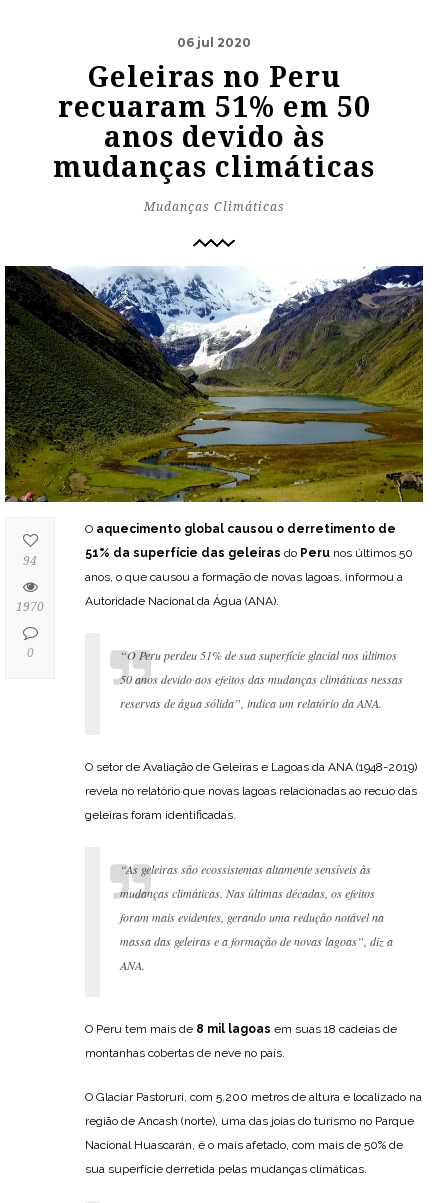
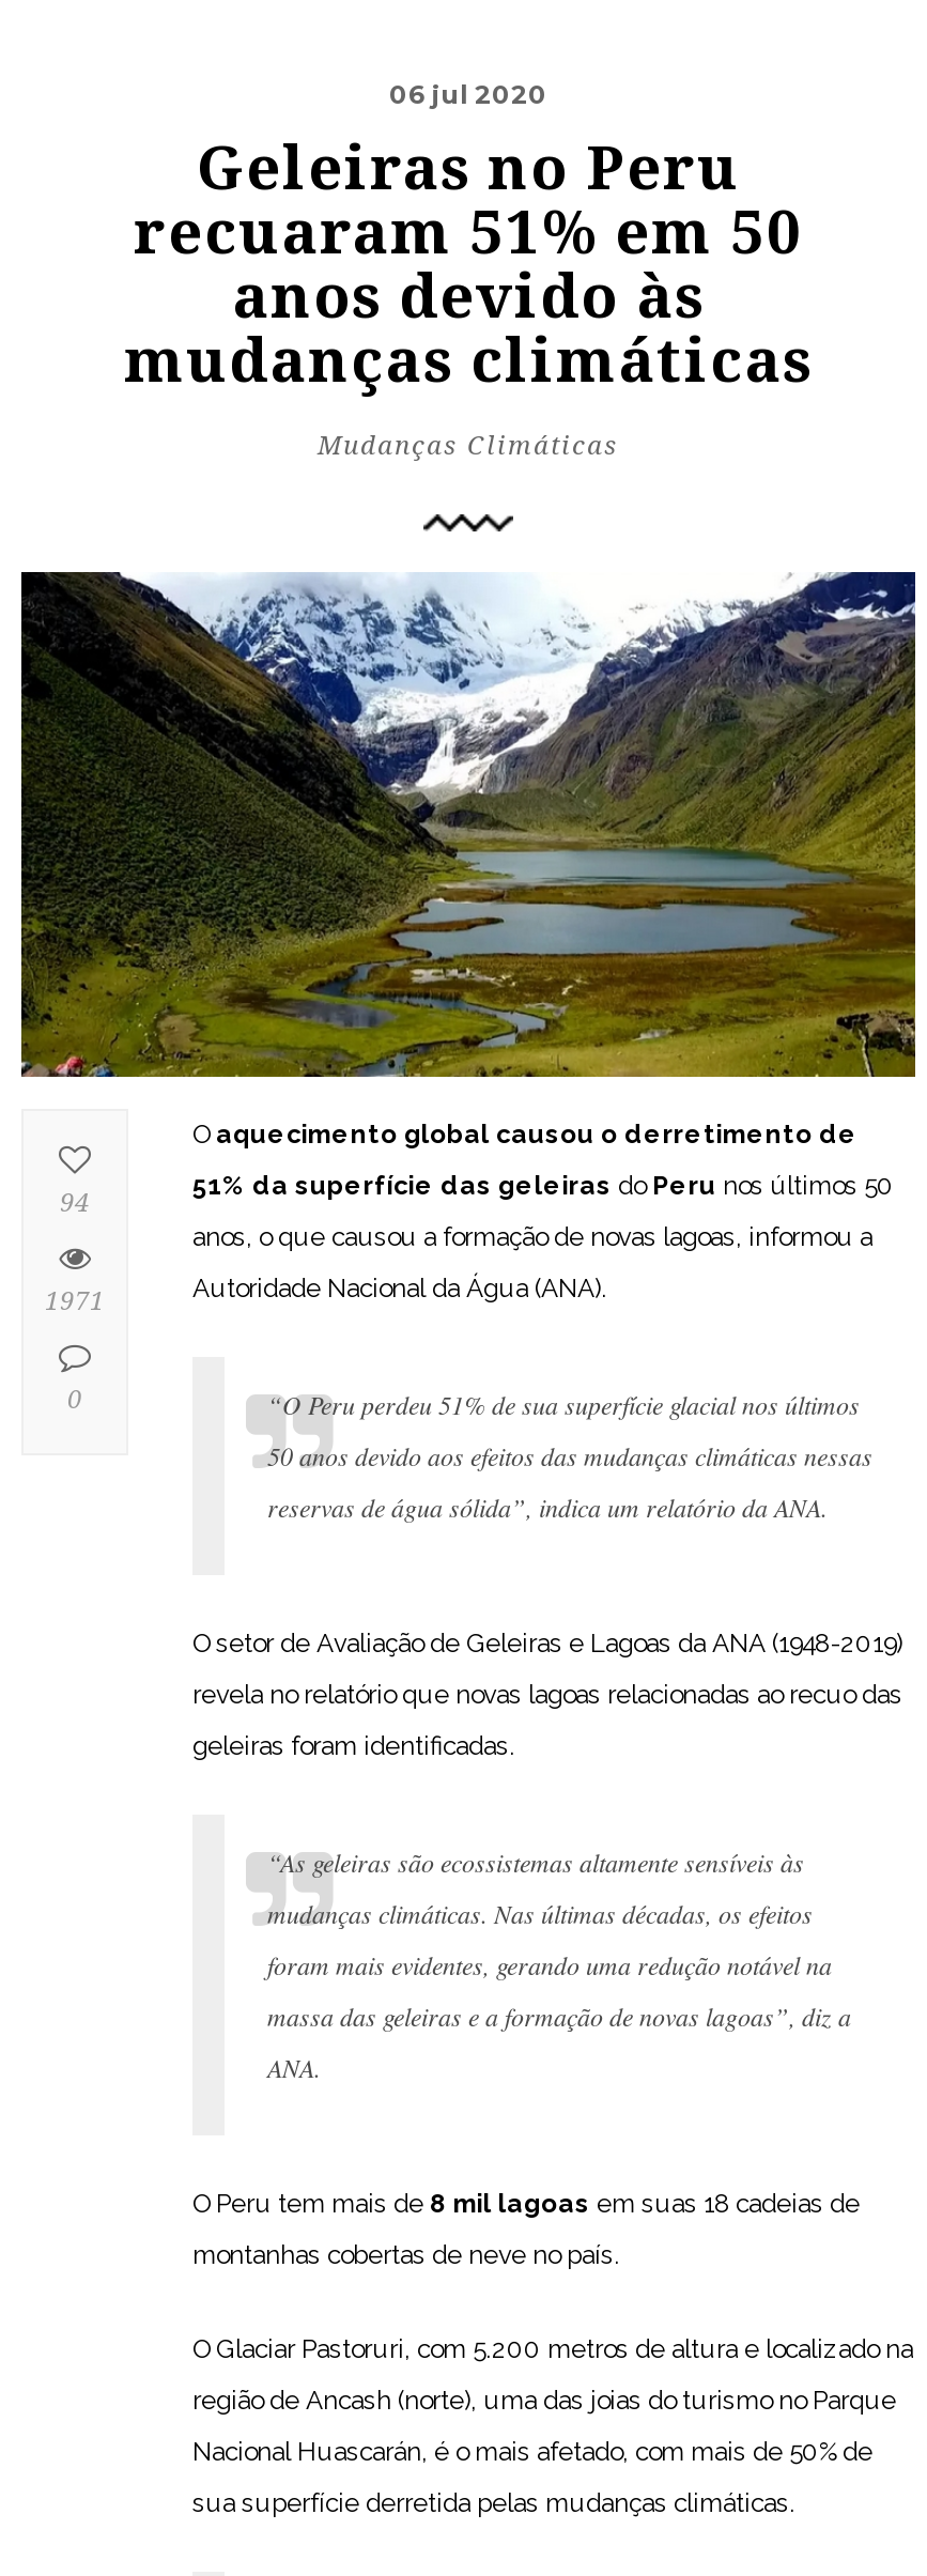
[16,600,44,614] 1970 -> [45,1287,105,1317] 1971

